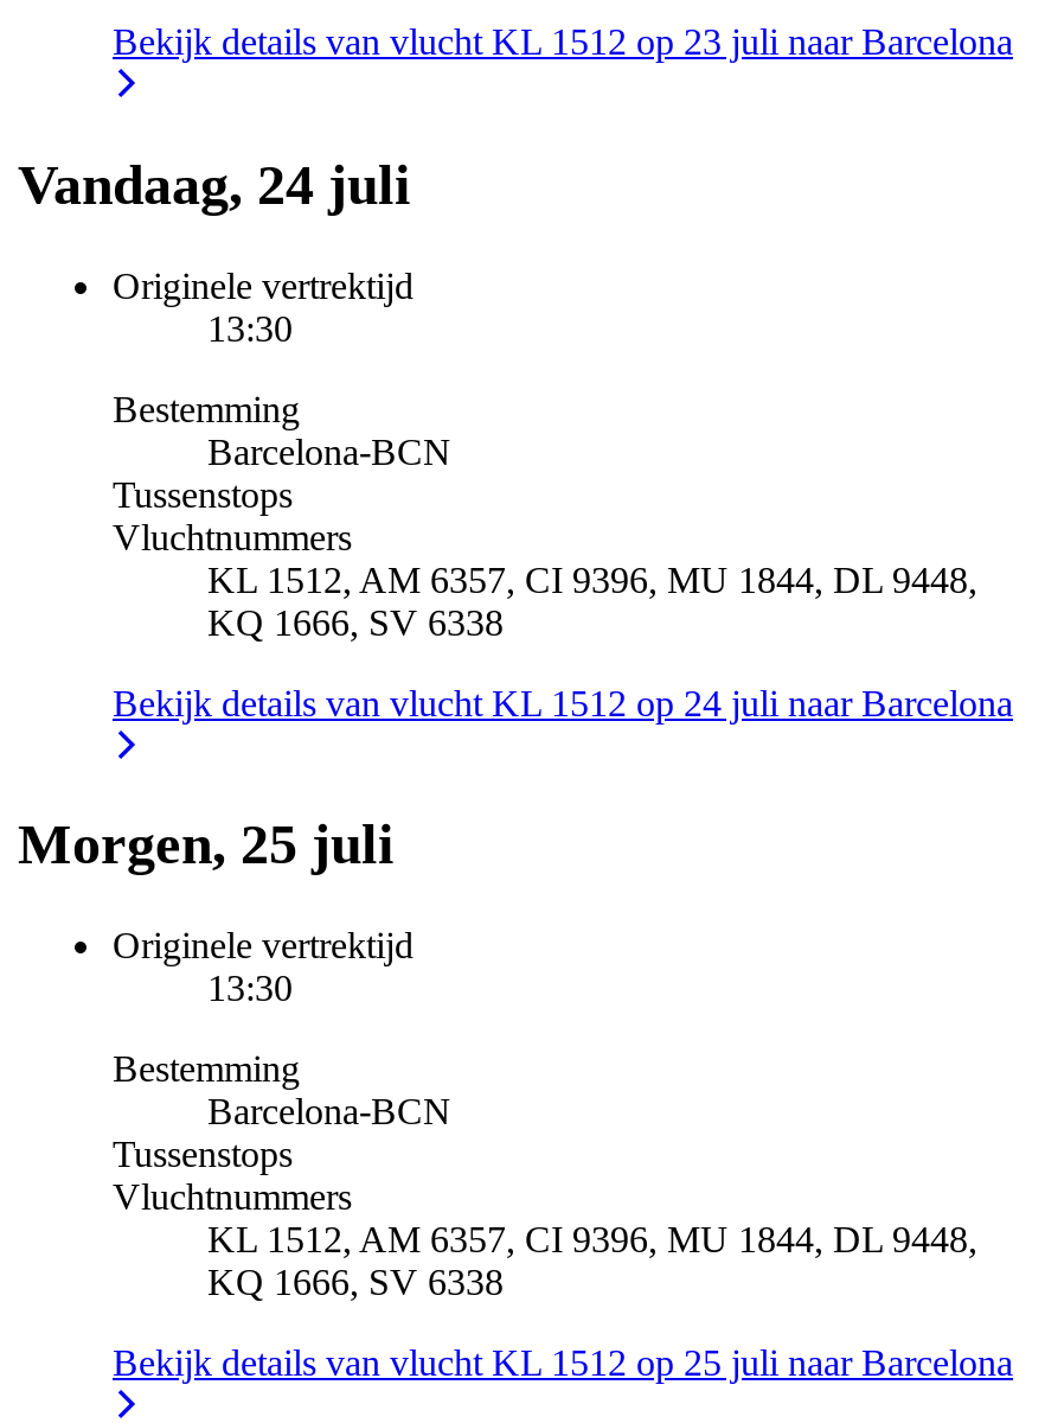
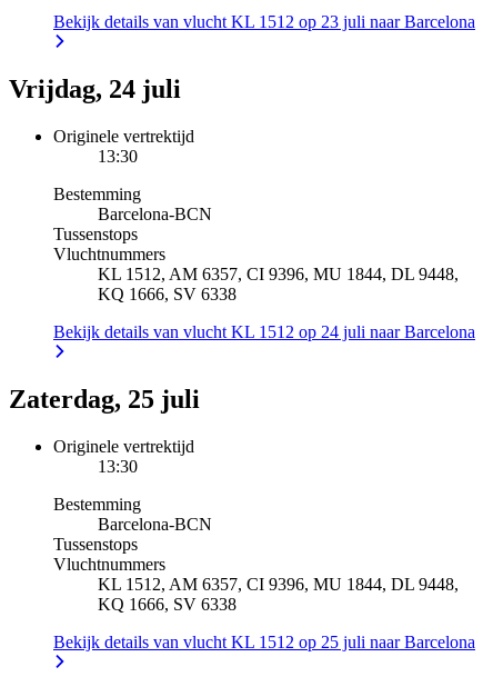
[18,153,411,215] Vandaag, 24 juli -> [9,75,181,103] Vrijdag, 24 juli
[18,814,395,876] Morgen, 25 juli -> [9,385,200,413] Zaterdag, 25 juli

